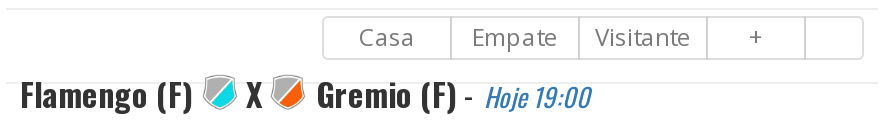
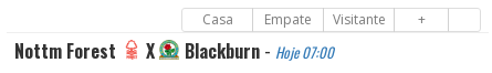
[20,70,192,118] Flamengo (F) -> [14,38,116,64] Nottm Forest
[316,70,590,118] Gremio (F) - Hoje 19:00 -> [185,38,334,64] Blackburn - Hoje 07:00

